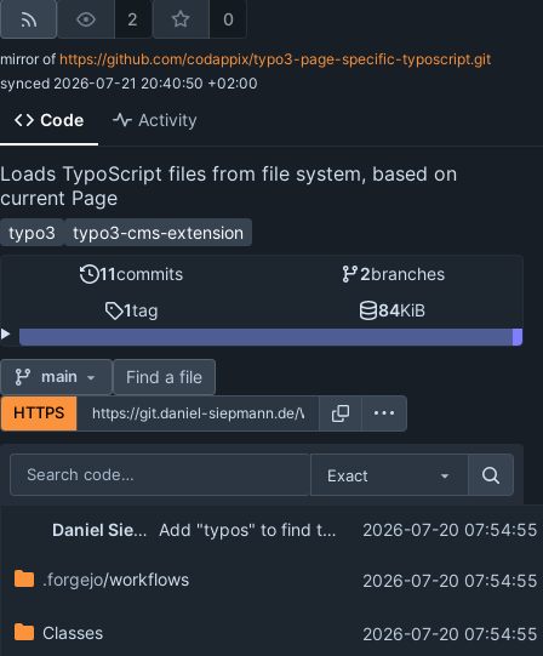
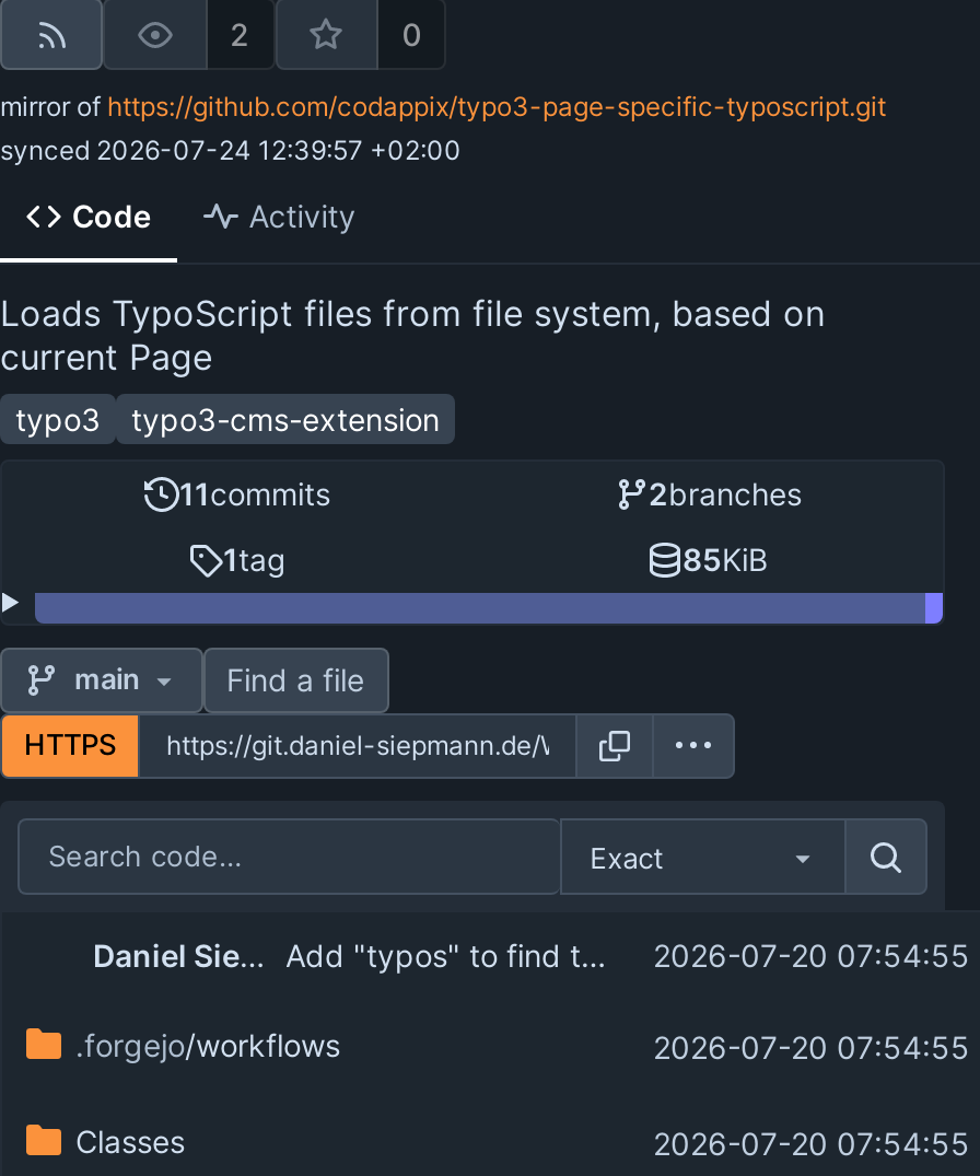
[0,74,258,93] synced 2026-07-21 20:40:50 +02:00 -> [0,134,462,167] synced 2026-07-24 12:39:57 +02:00
[378,300,425,320] 84KiB -> [682,541,768,578] 85KiB

